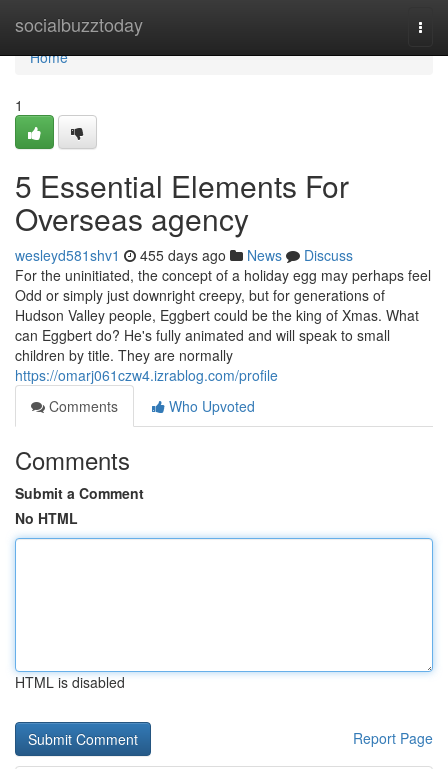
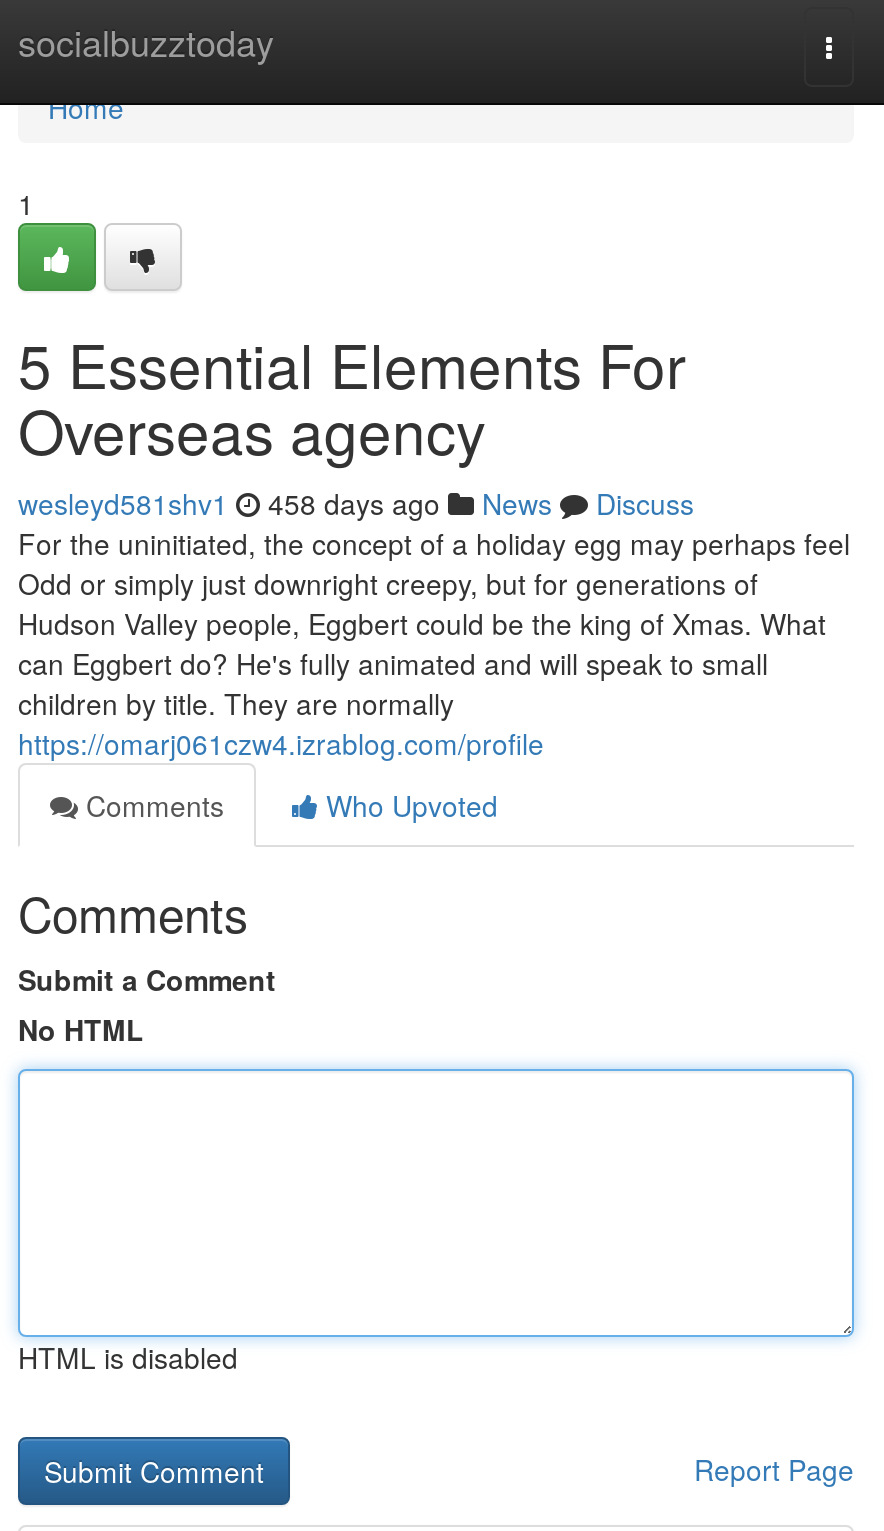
[15,245,353,265] wesleyd581shv1 455 days ago News Discuss -> [18,483,694,523] wesleyd581shv1 458 days ago News Discuss

